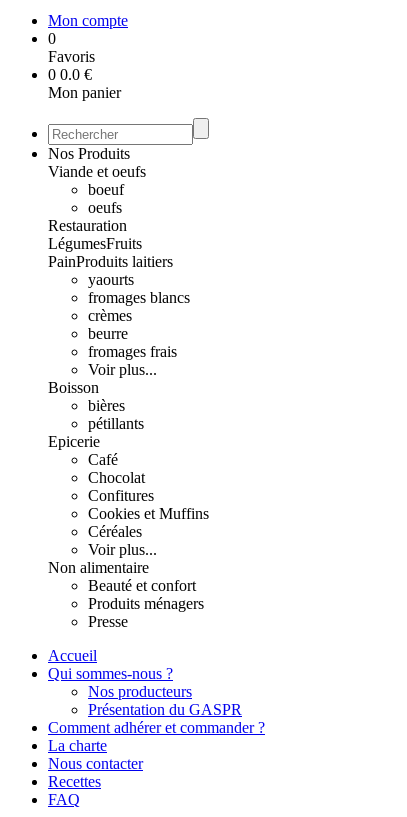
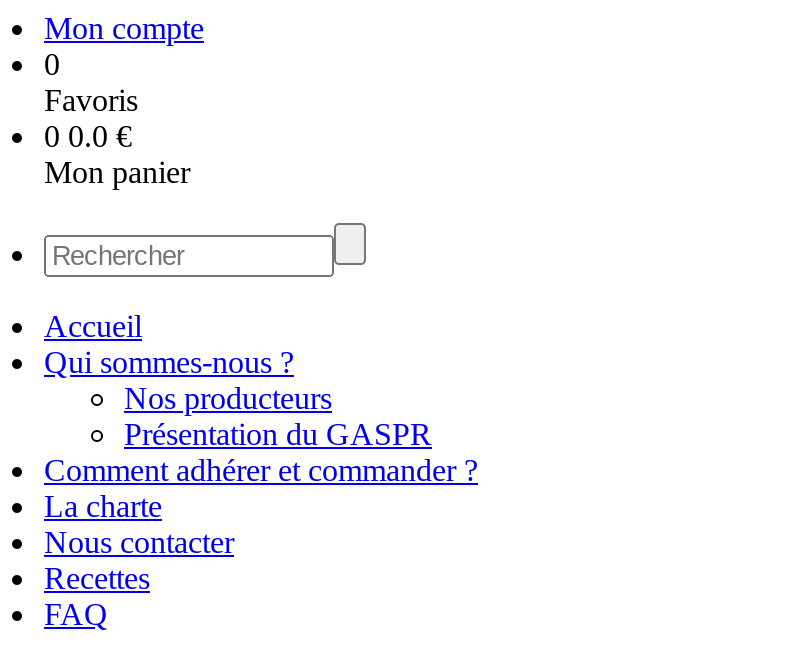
[48,145,209,630] Nos Produits | Viande et oeufs | boeuf | oeufs | Restauration | LégumesFruits | PainProduits laitiers | yaourts | fromages blancs | crèmes | beurre | fromages frais | Voir plus... | Boisson | bières | pétillants | Epicerie | Café | Chocolat | Confitures | Cookies et Muffins | Céréales | Voir plus... | Non alimentaire | Beauté et confort | Produits ménagers | Presse -> none

